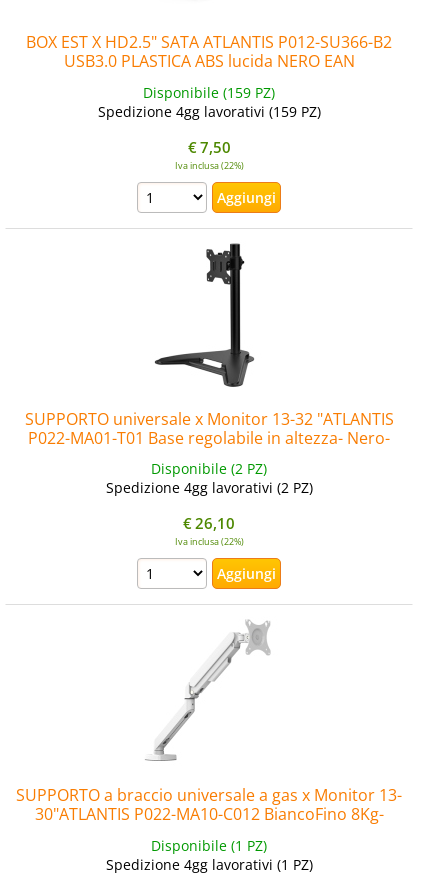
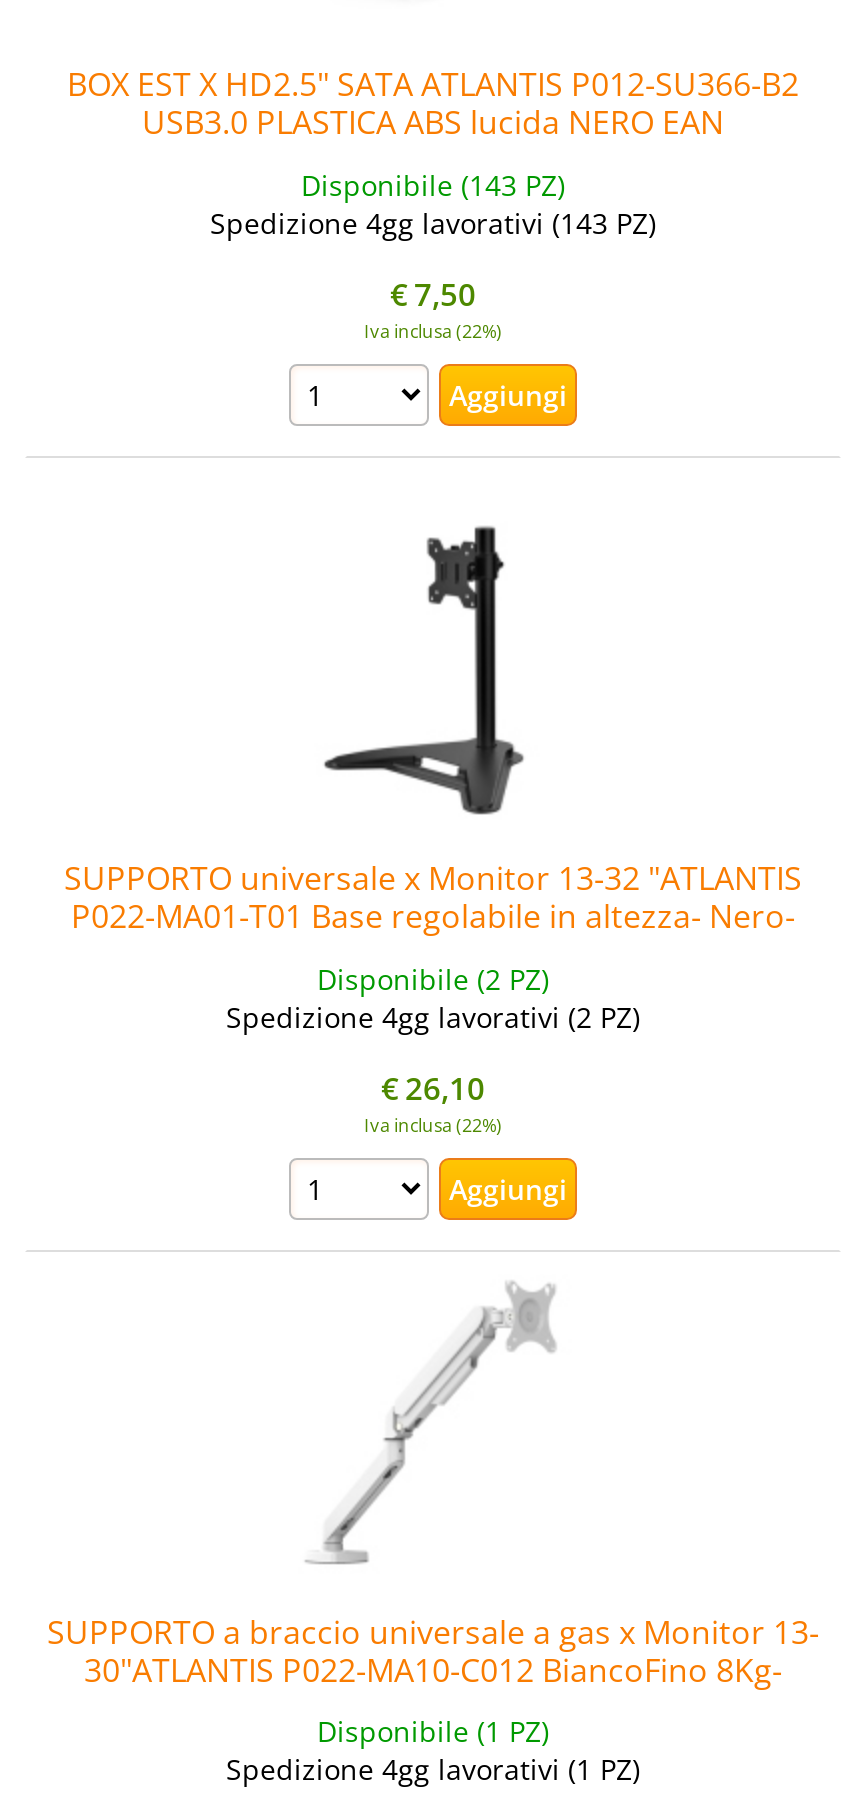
[143,83,275,102] Disponibile (159 PZ) -> [301,165,565,203] Disponibile (143 PZ)
[97,102,320,121] Spedizione 4gg lavorativi (159 PZ) -> [210,203,656,241] Spedizione 4gg lavorativi (143 PZ)

